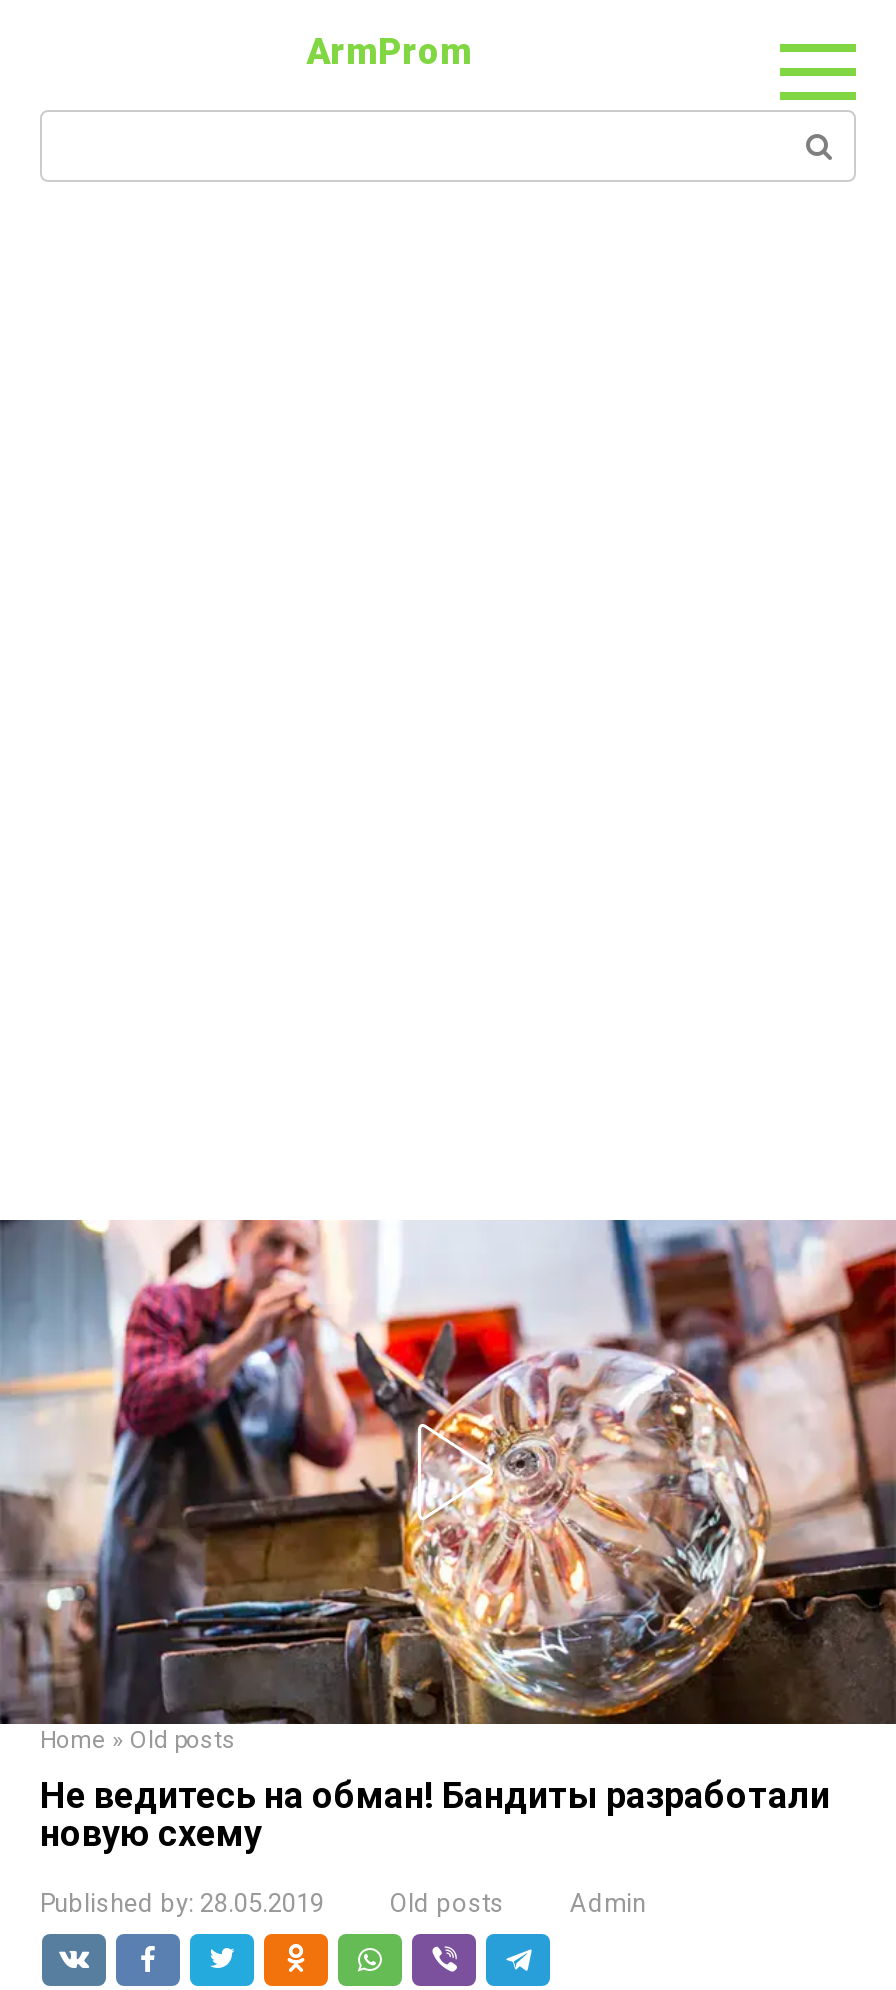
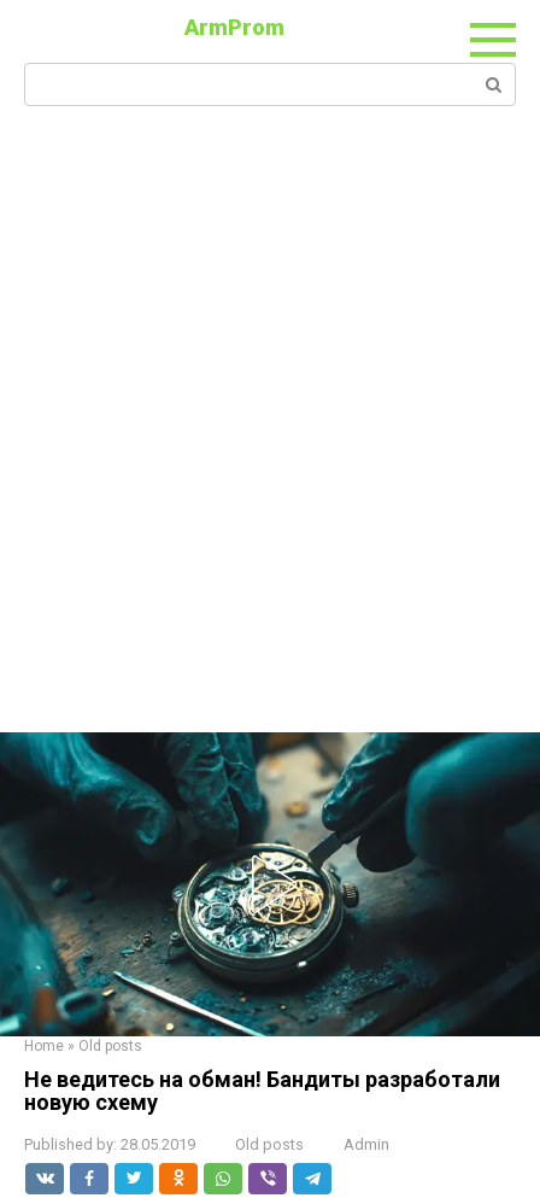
[6,1218,890,1726] [image] -> [4,731,536,1038] [image]

